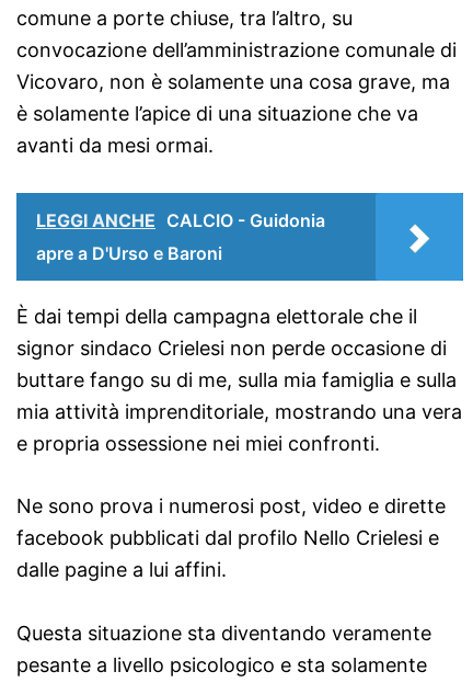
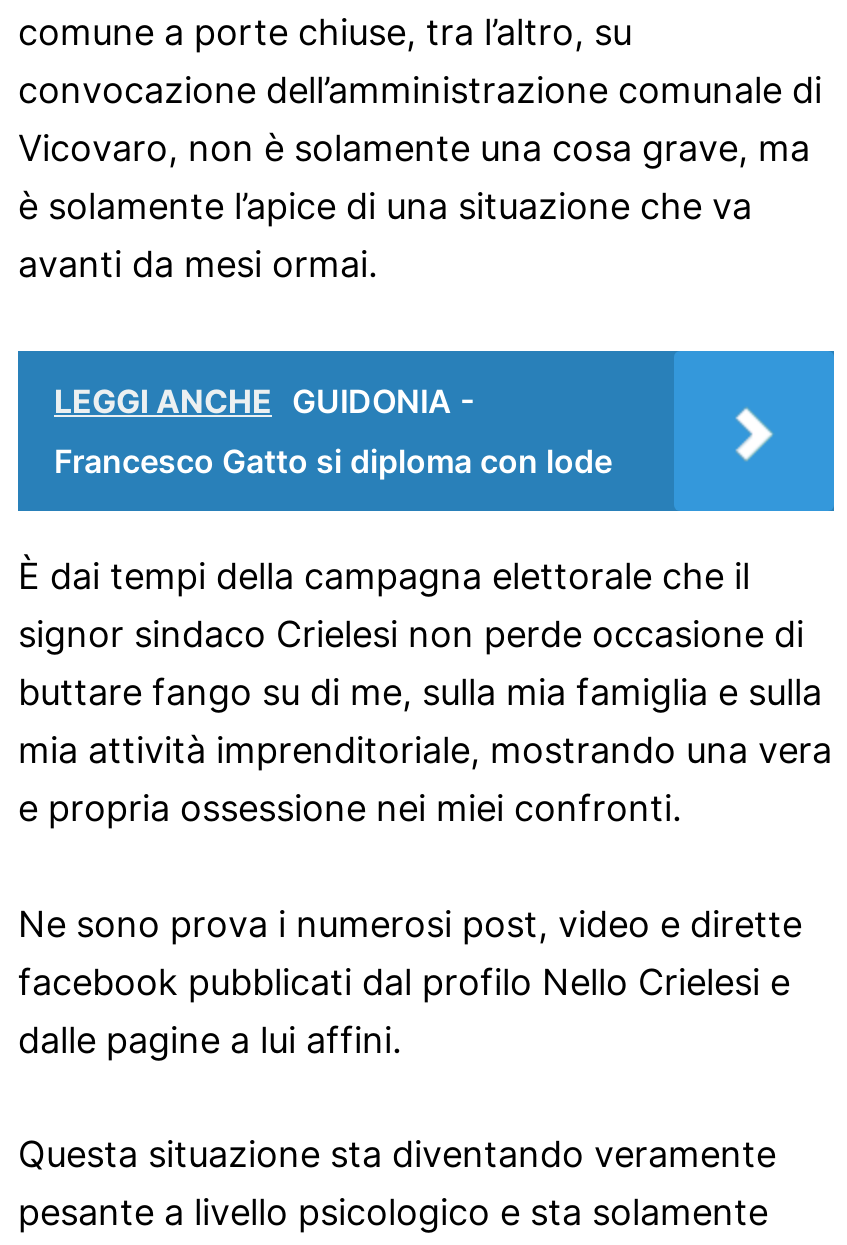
[36,209,325,231] LEGGI ANCHE CALCIO - Guidonia -> [54,380,474,420] LEGGI ANCHE GUIDONIA -
[36,242,222,264] apre a D'Urso e Baroni -> [54,440,612,480] Francesco Gatto si diploma con lode

